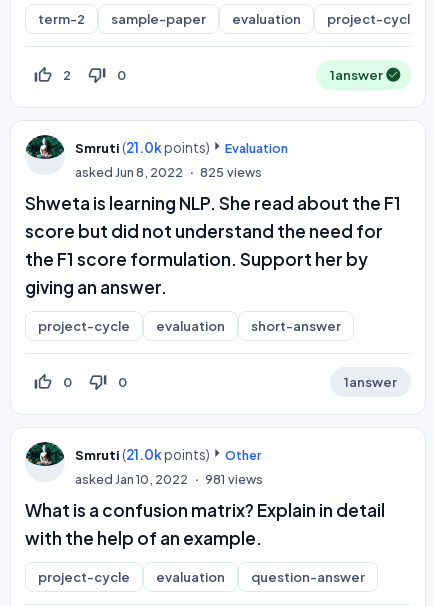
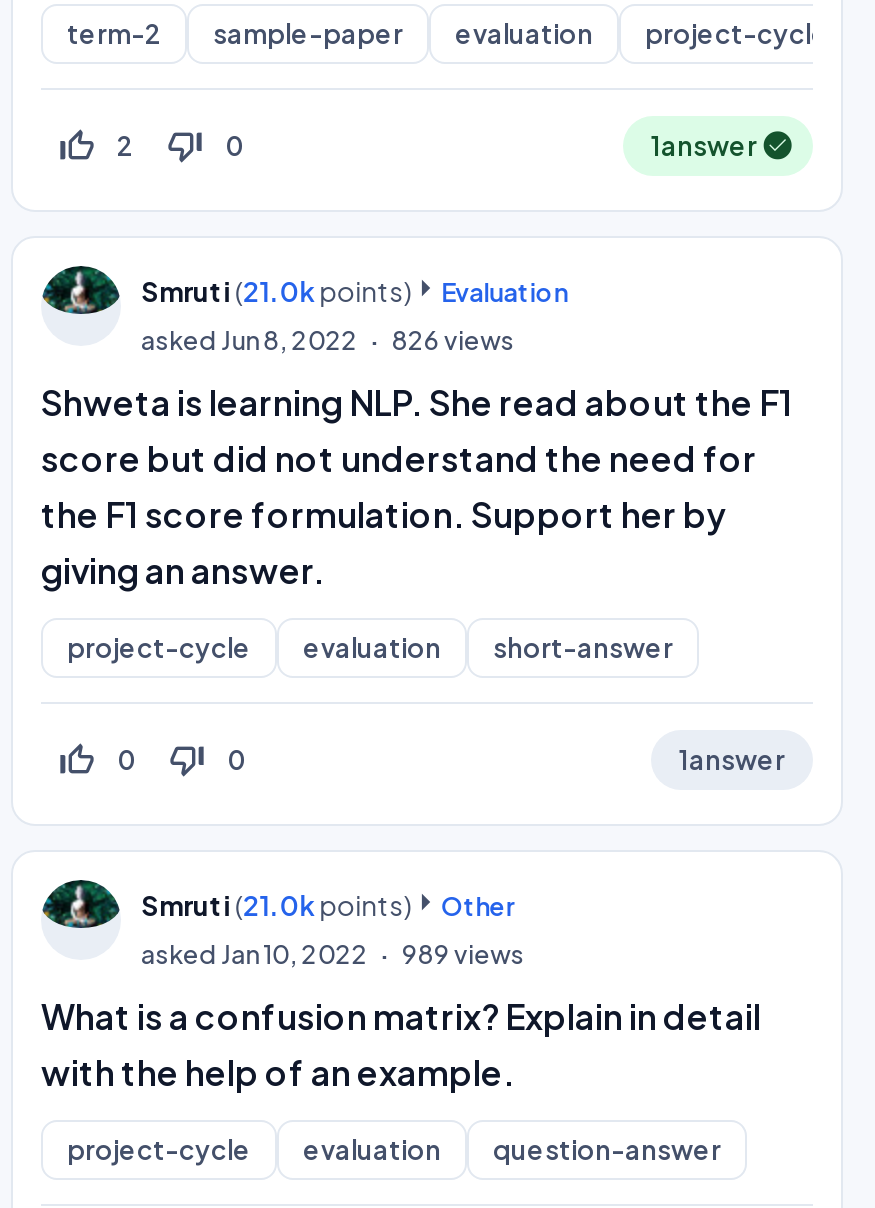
[75,164,262,180] asked Jun 8, 2022 825 views -> [141,324,514,356] asked Jun 8, 2022 826 views
[75,471,263,487] asked Jan 10, 2022 981 views -> [141,938,524,970] asked Jan 10, 2022 989 views

